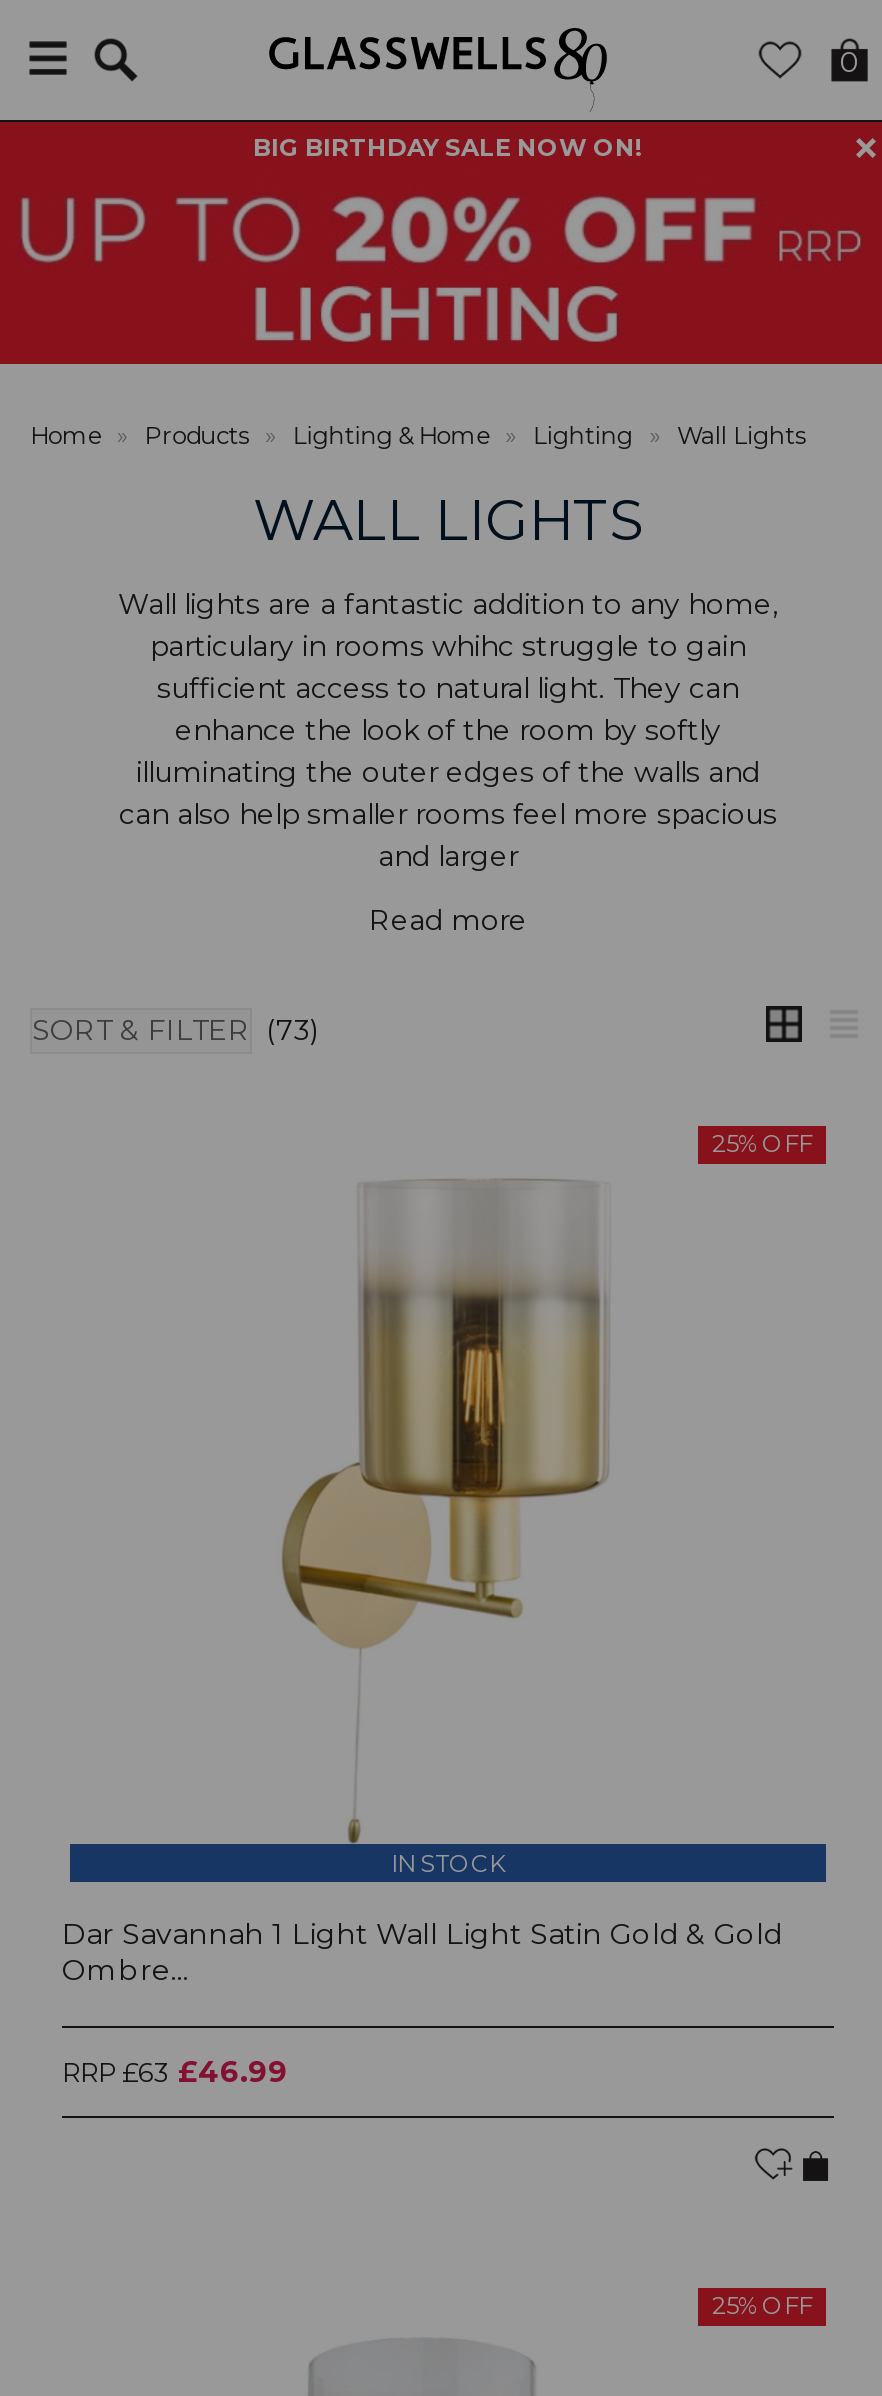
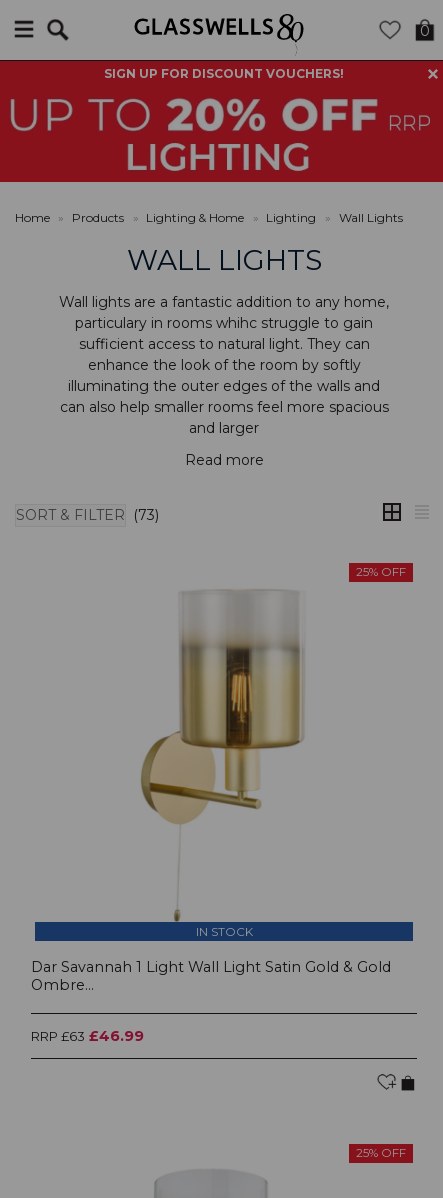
[253,132,643,162] BIG BIRTHDAY SALE NOW ON! -> [104,66,344,81] SIGN UP FOR DISCOUNT VOUCHERS!

